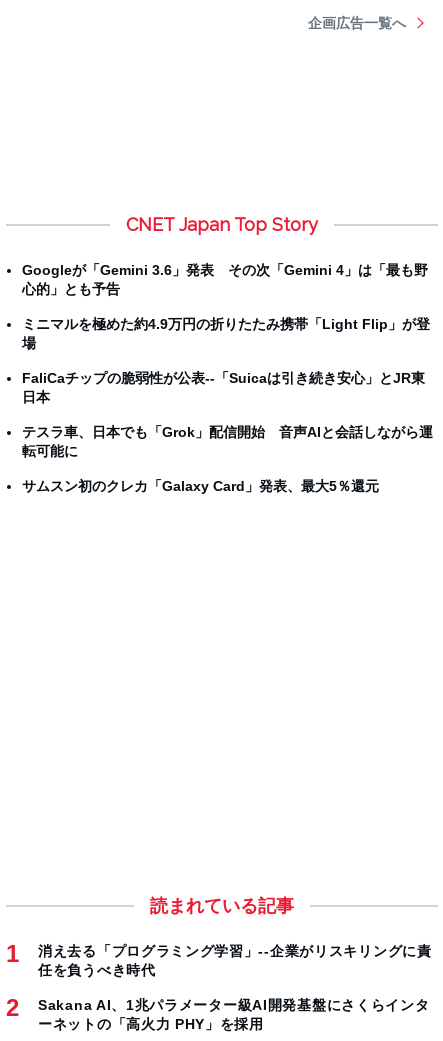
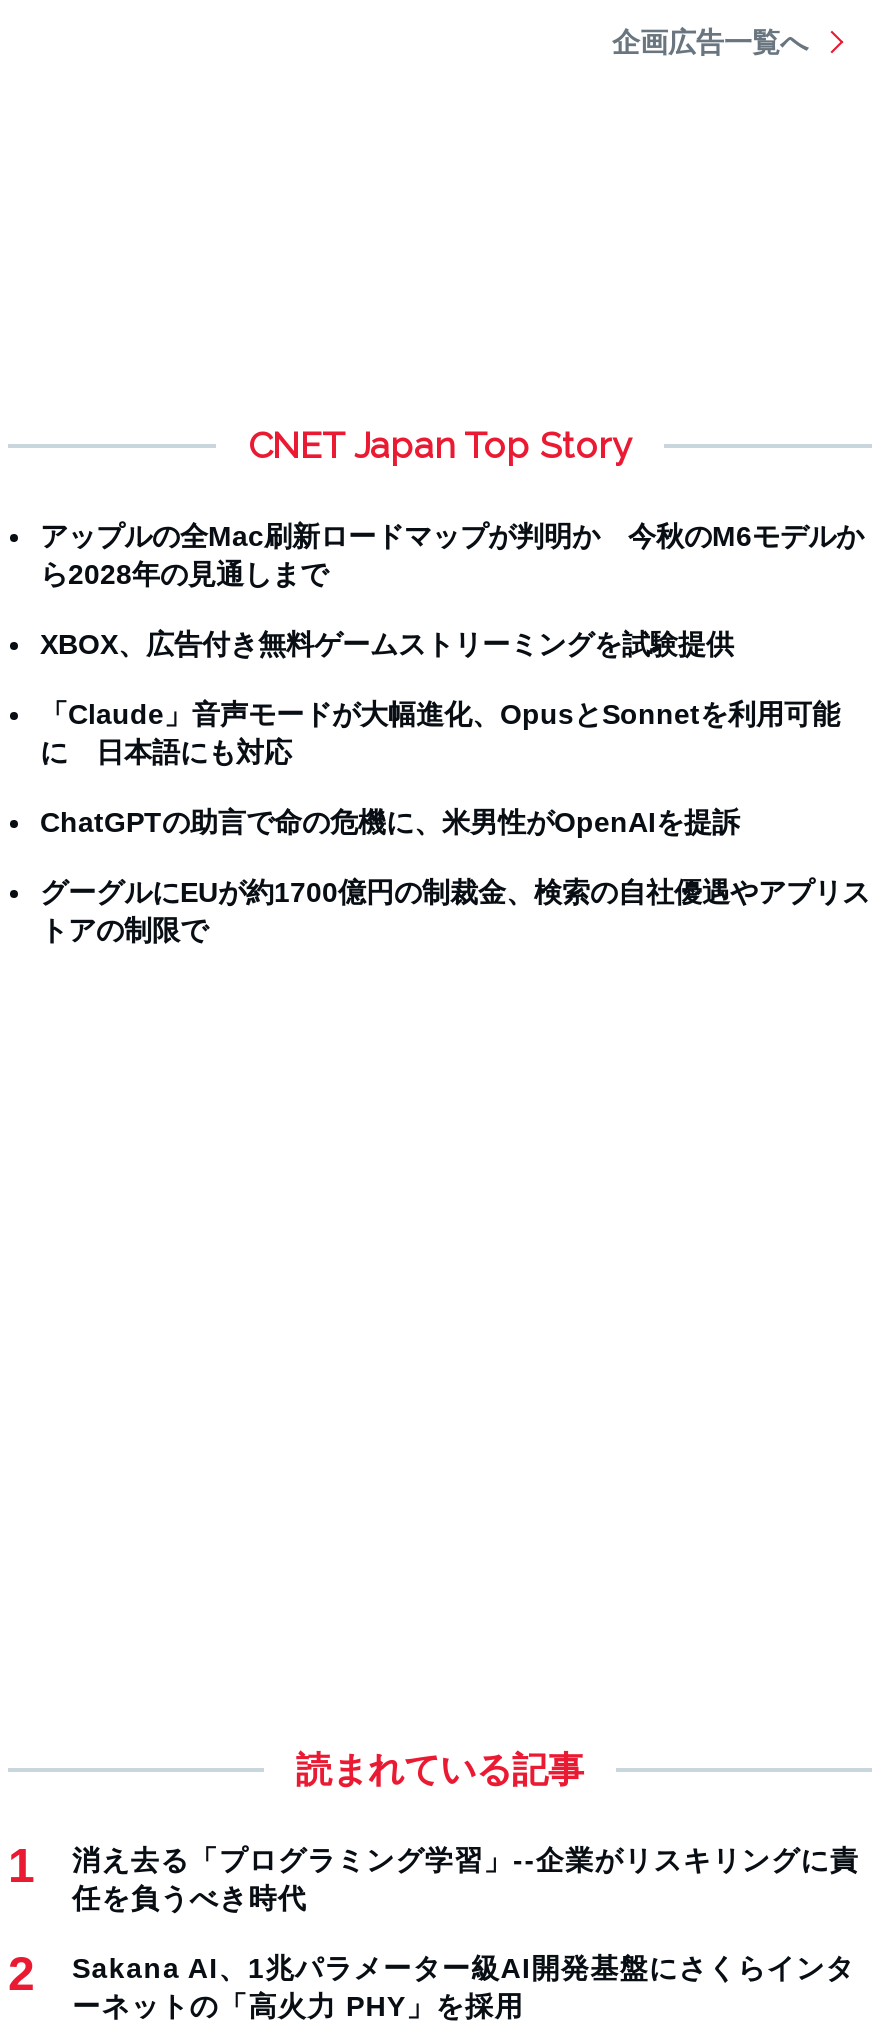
[22,262,428,297] Googleが「Gemini 3.6」発表 その次「Gemini 4」は「最も野 | 心的」とも予告 -> [40,520,864,590] アップルの全Mac刷新ロードマップが判明か 今秋のM6モデルか | ら2028年の見通しまで
[22,316,430,351] ミニマルを極めた約4.9万円の折りたたみ携帯「Light Flip」が登 | 場 -> [40,628,734,660] XBOX、広告付き無料ゲームストリーミングを試験提供
[22,370,425,405] FaliCaチップの脆弱性が公表--「Suicaは引き続き安心」とJR東 | 日本 -> [40,698,840,768] 「Claude」音声モードが大幅進化、OpusとSonnetを利用可能 | に 日本語にも対応
[22,424,433,459] テスラ車、日本でも「Grok」配信開始 音声AIと会話しながら運 | 転可能に -> [40,806,740,838] ChatGPTの助言で命の危機に、米男性がOpenAIを提訴
[22,478,379,494] サムスン初のクレカ「Galaxy Card」発表、最大5％還元 -> [40,876,870,946] グーグルにEUが約1700億円の制裁金、検索の自社優遇やアプリス | トアの制限で

